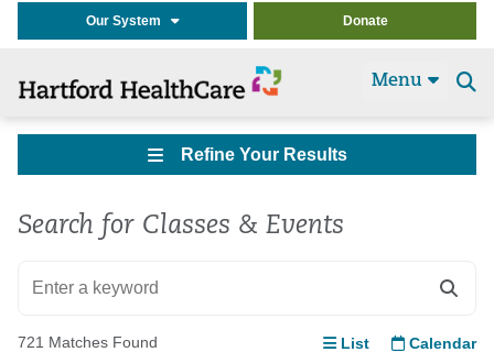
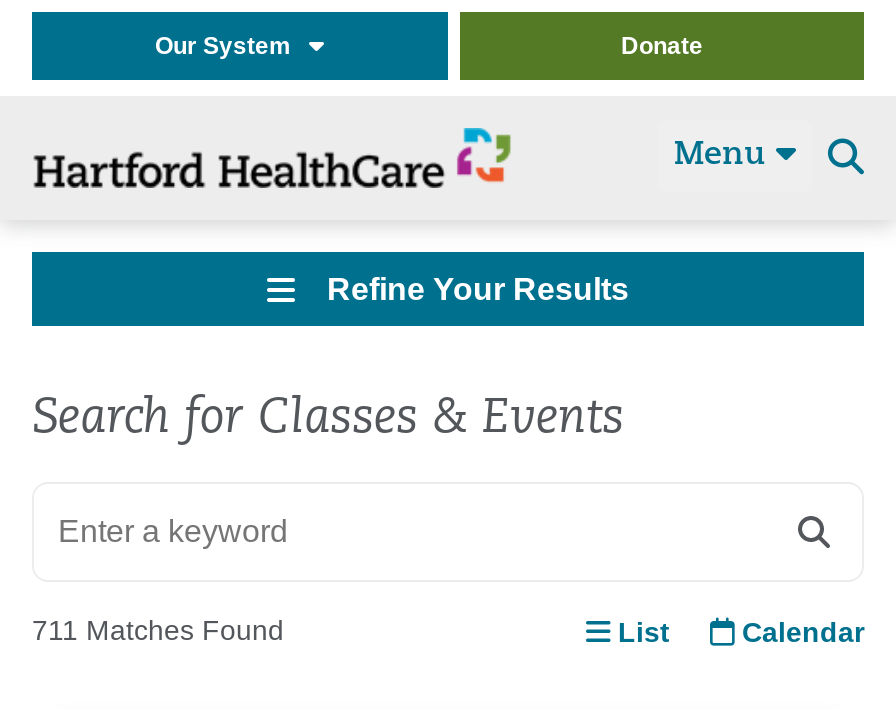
[18,334,158,351] 721 Matches Found -> [32,614,284,646] 711 Matches Found

